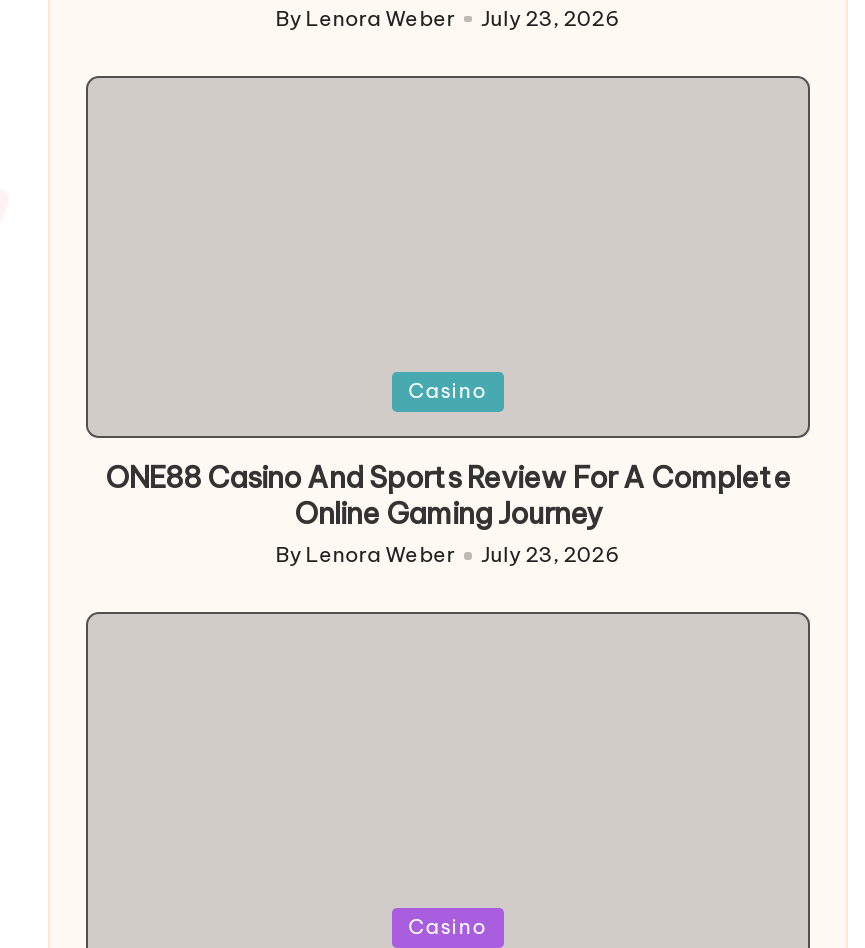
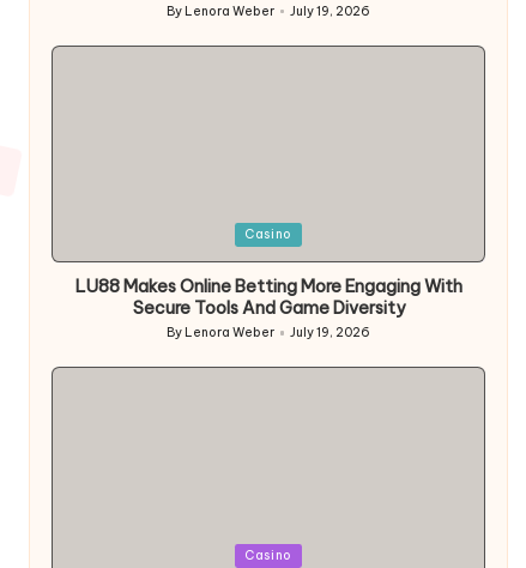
[275,5,621,31] By Lenora Weber July 23, 2026 -> [167,3,370,19] By Lenora Weber July 19, 2026
[105,460,791,532] ONE88 Casino And Sports Review For A Complete | Online Gaming Journey -> [75,275,462,319] LU88 Makes Online Betting More Engaging With | Secure Tools And Game Diversity
[275,542,621,568] By Lenora Weber July 23, 2026 -> [167,325,370,340] By Lenora Weber July 19, 2026

